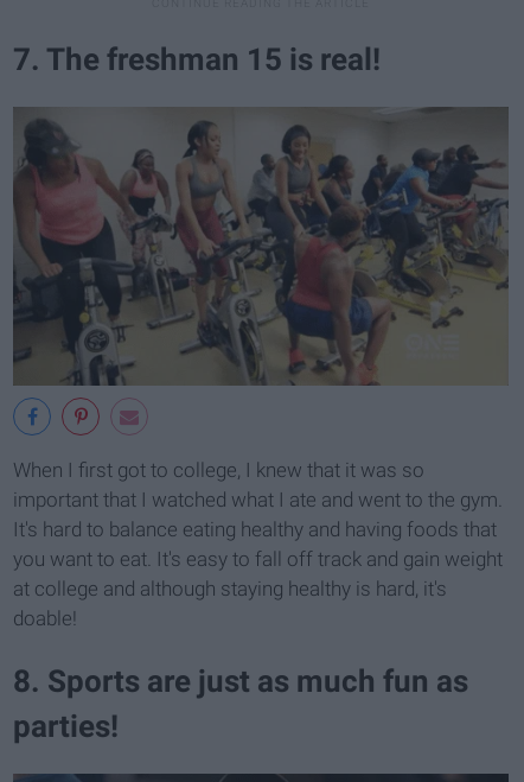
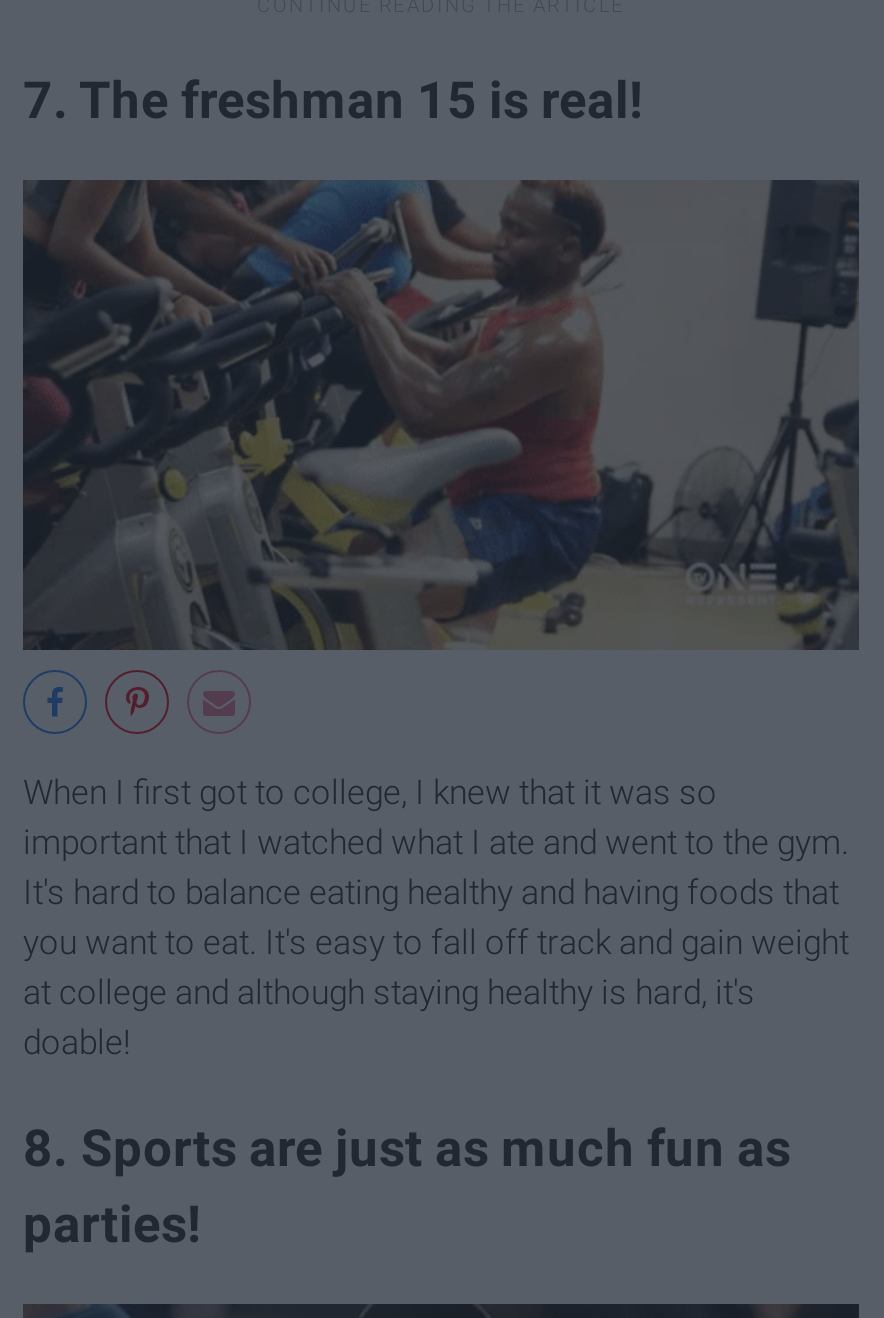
[13,107,509,386] [image] -> [23,178,859,652] [image]

